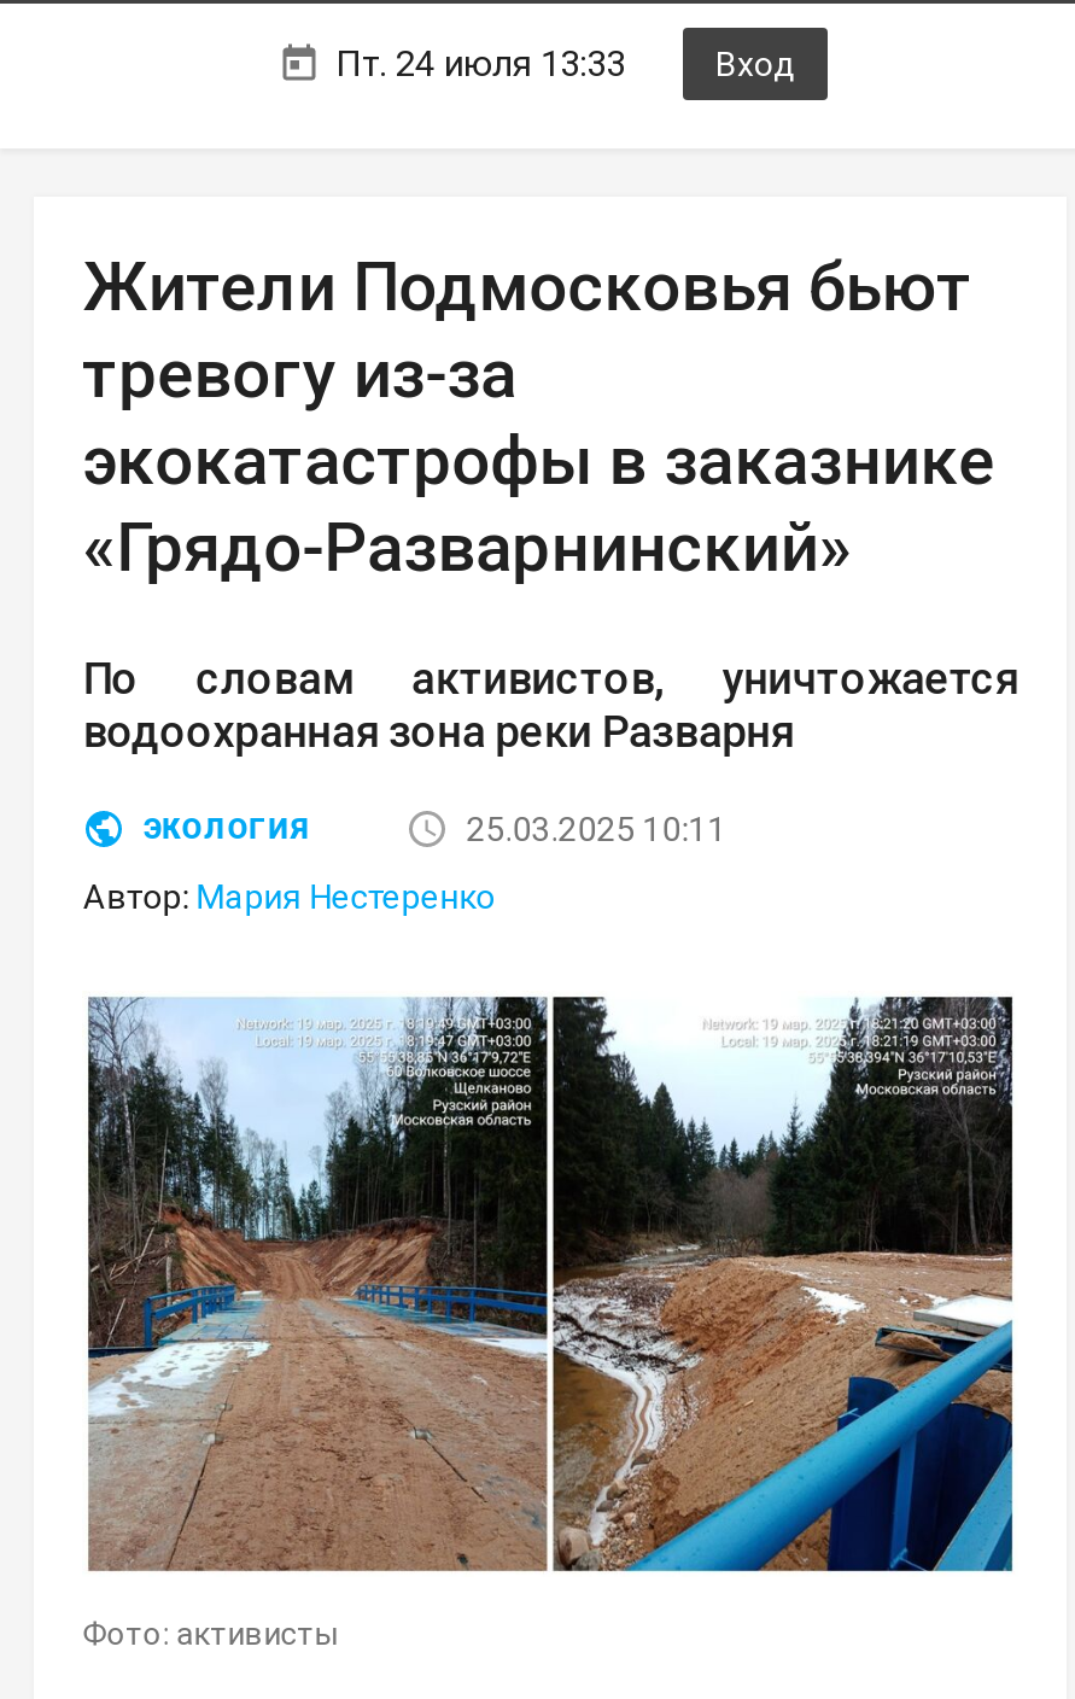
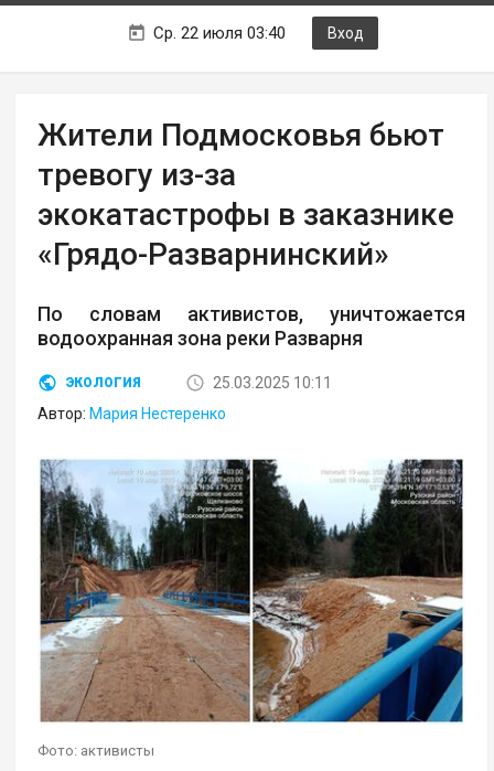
[335,43,625,86] Пт. 24 июля 13:33 -> [153,23,286,43] Ср. 22 июля 03:40

